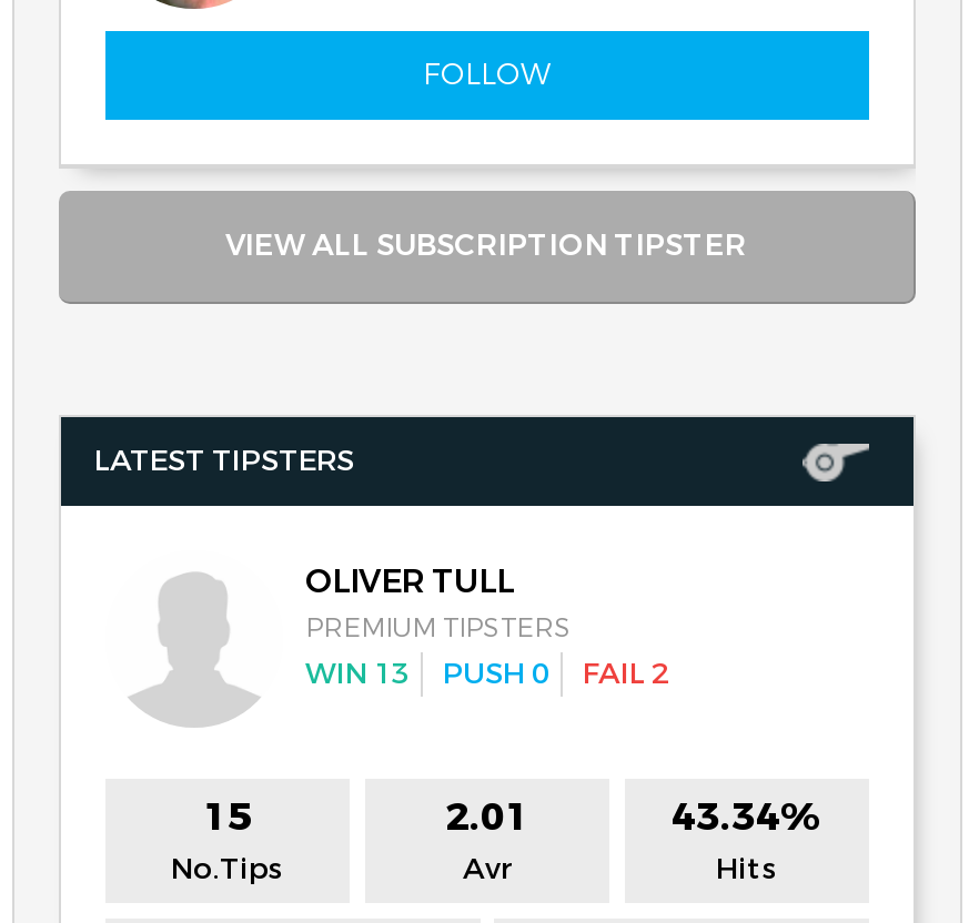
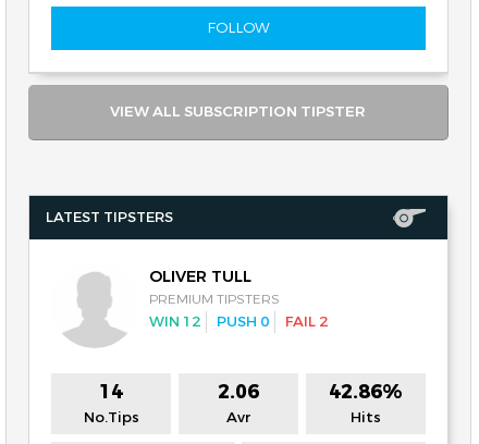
[305,653,410,693] WIN 13 -> [149,312,200,331] WIN 12
[203,793,252,844] 15 -> [99,380,123,405] 14
[445,793,529,844] 2.01 -> [218,380,259,405] 2.06
[671,793,822,844] 43.34% -> [329,380,403,405] 42.86%

